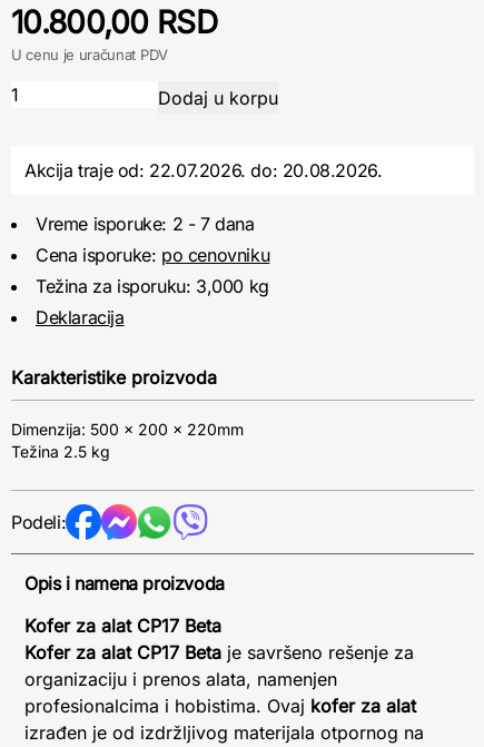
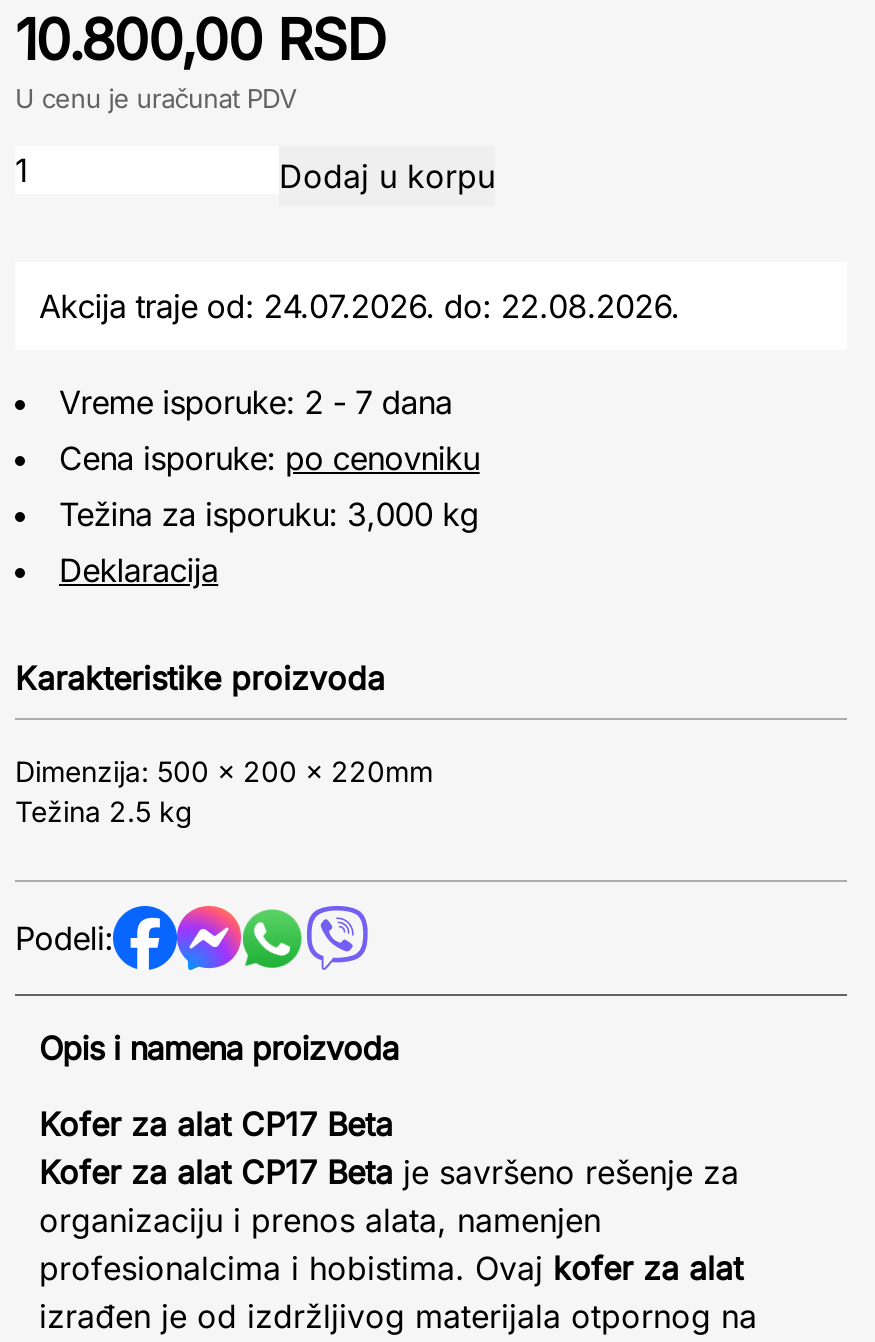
[24,159,382,181] Akcija traje od: 22.07.2026. do: 20.08.2026. -> [39,286,680,326] Akcija traje od: 24.07.2026. do: 22.08.2026.

